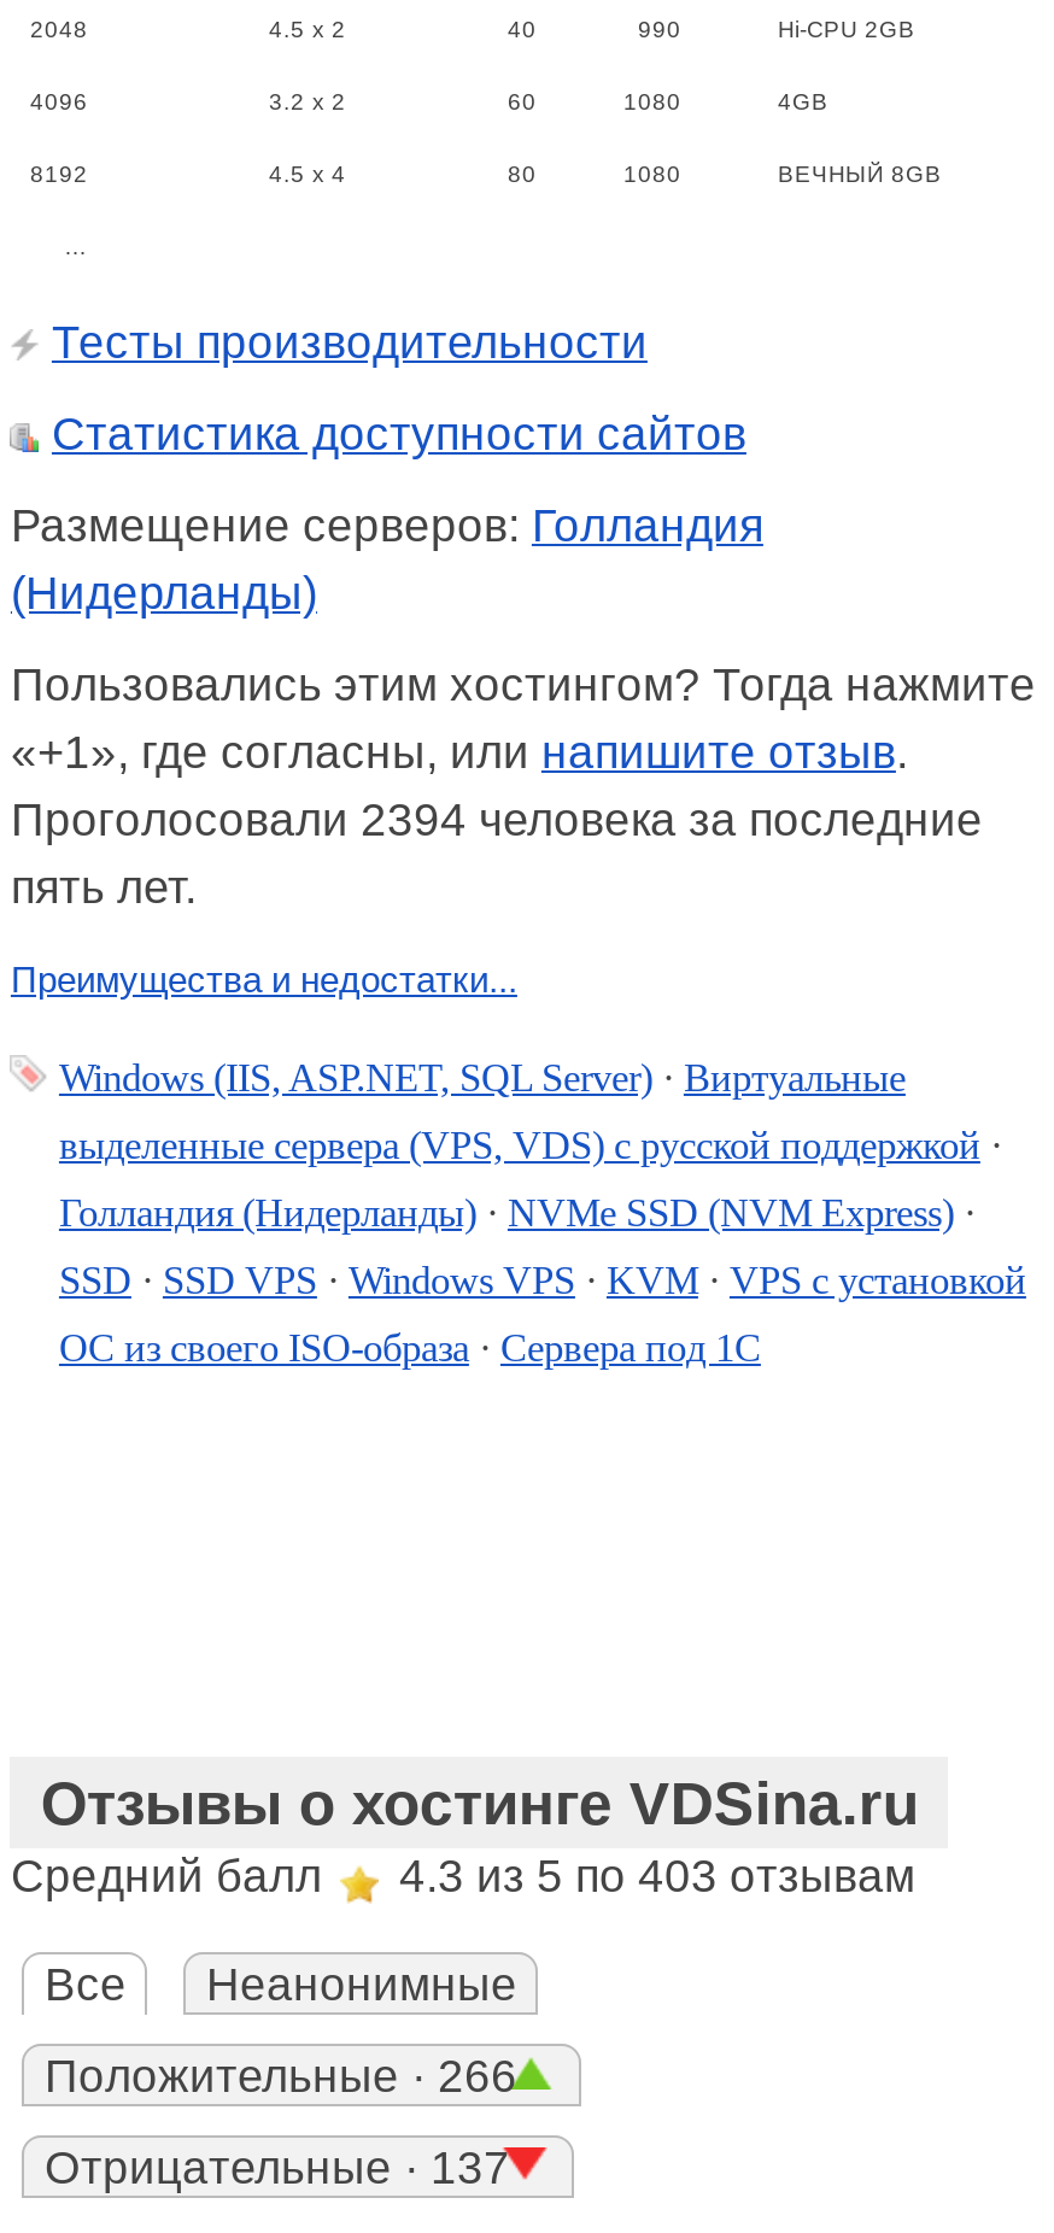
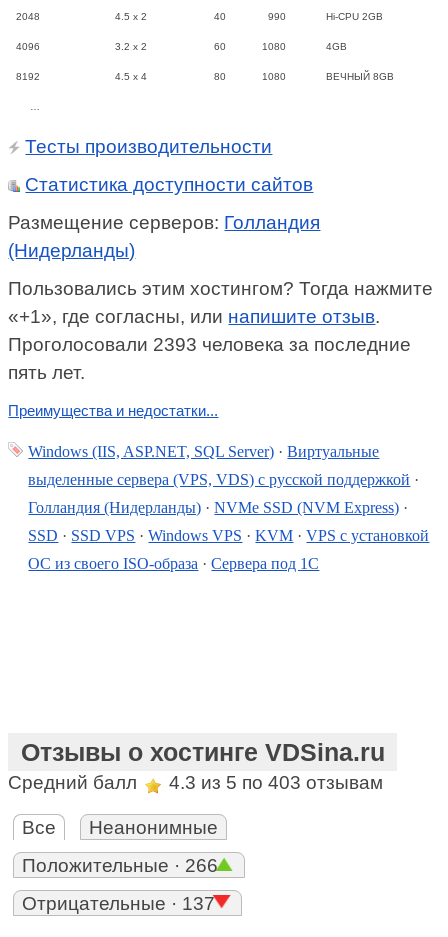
[11,795,983,845] Проголосовали 2394 человека за последние -> [8,334,411,355] Проголосовали 2393 человека за последние

